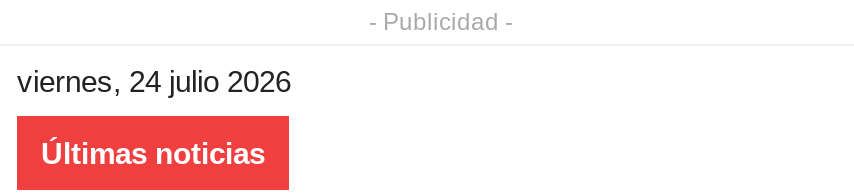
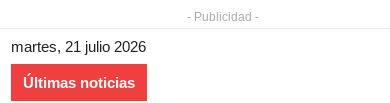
[17,64,291,98] viernes, 24 julio 2026 -> [11,38,146,55] martes, 21 julio 2026

